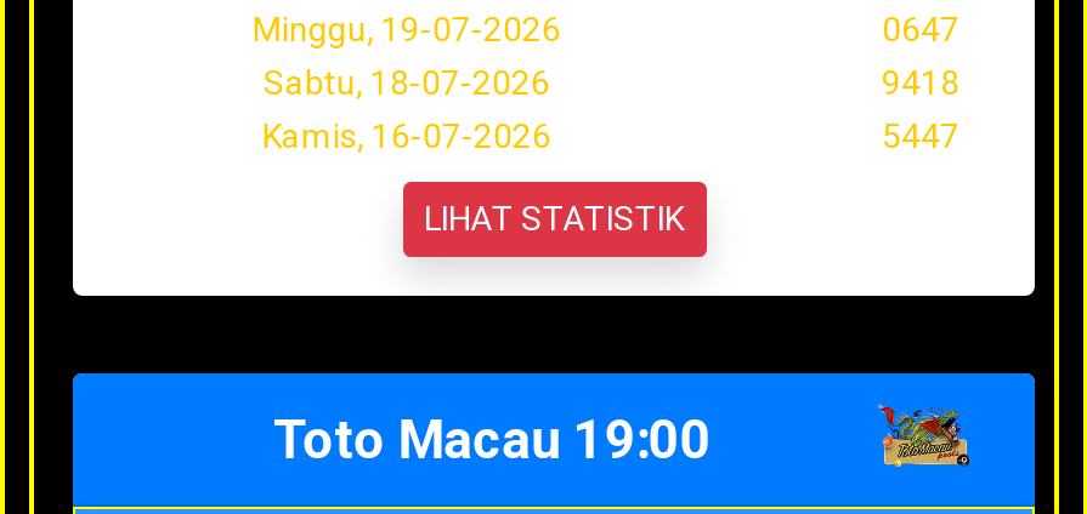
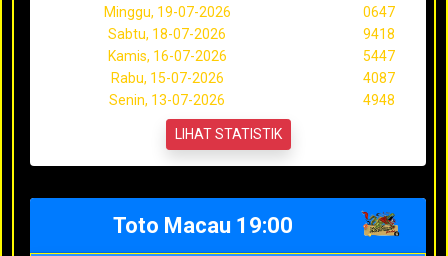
none -> [109,70,395,108] Rabu, 15-07-2026 | 4087 | Senin, 13-07-2026 | 4948

